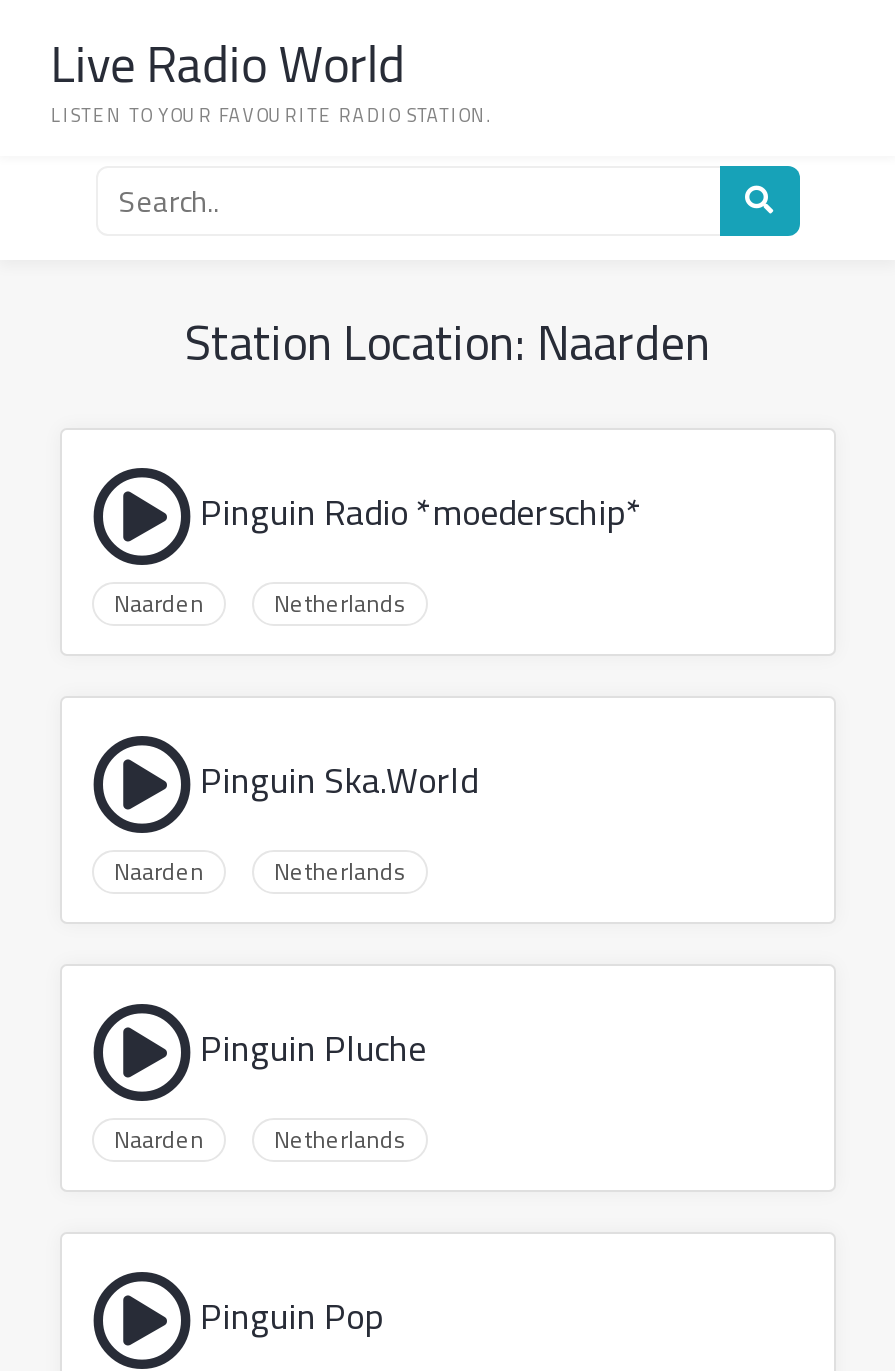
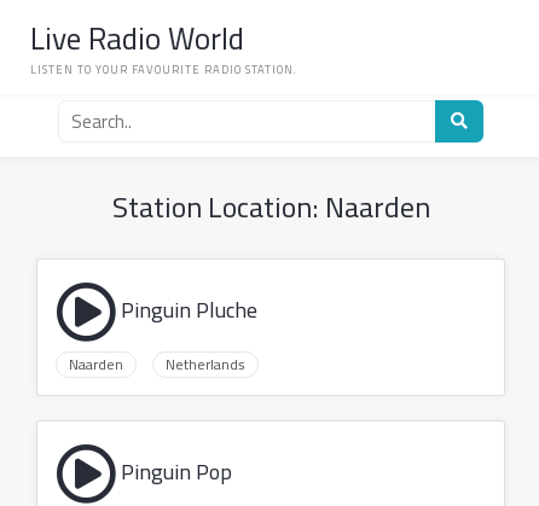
[114,479,642,894] Pinguin Radio *moederschip* | Naarden | Netherlands | Pinguin Ska.World | Naarden | Netherlands -> none

